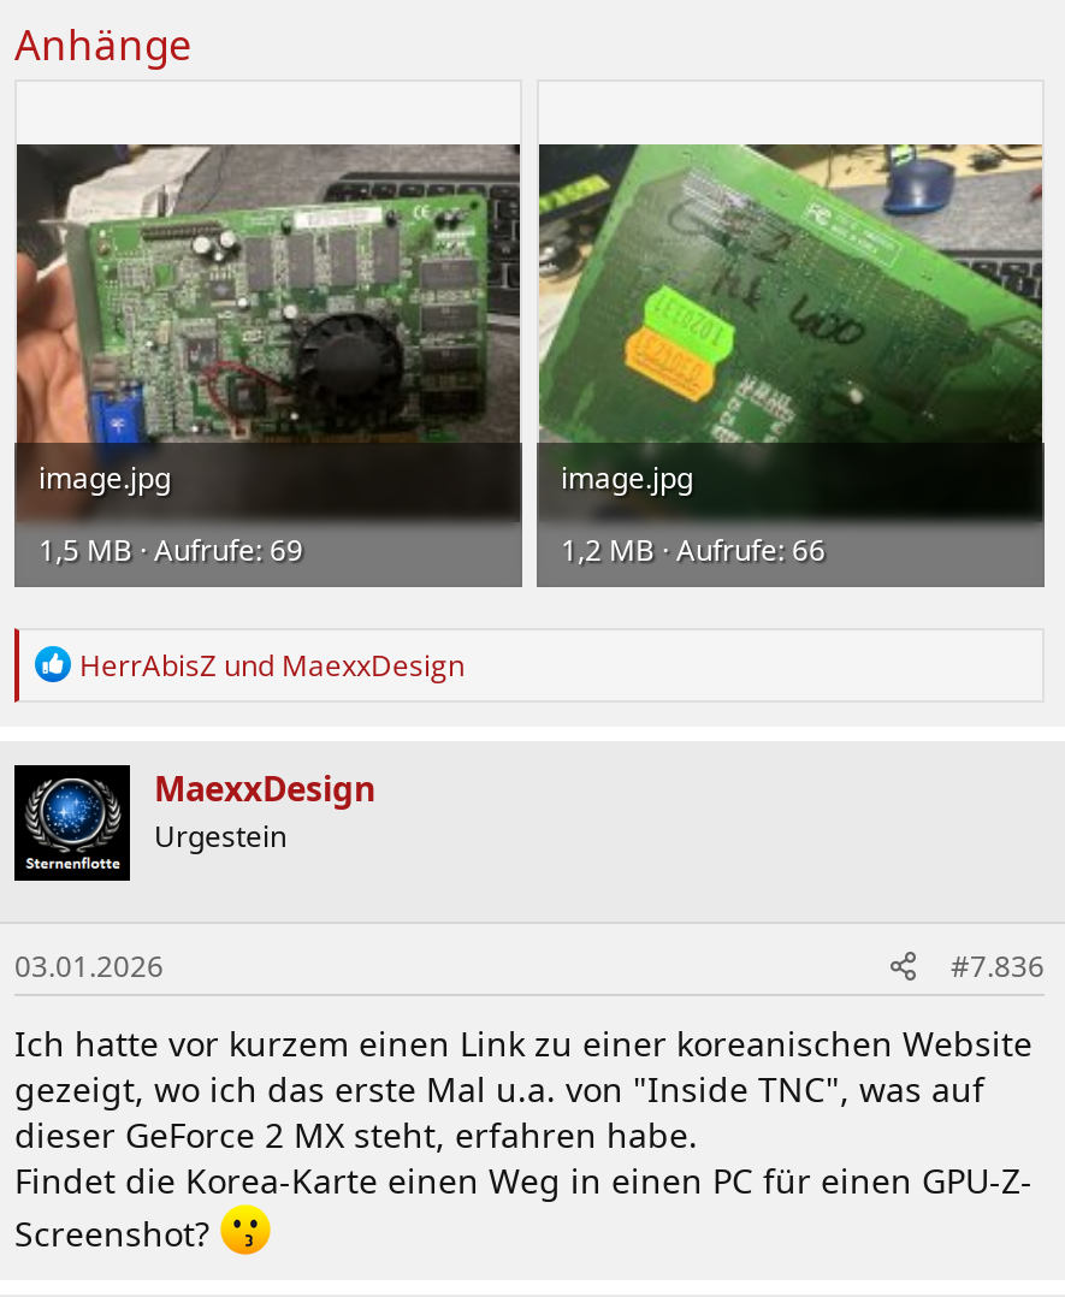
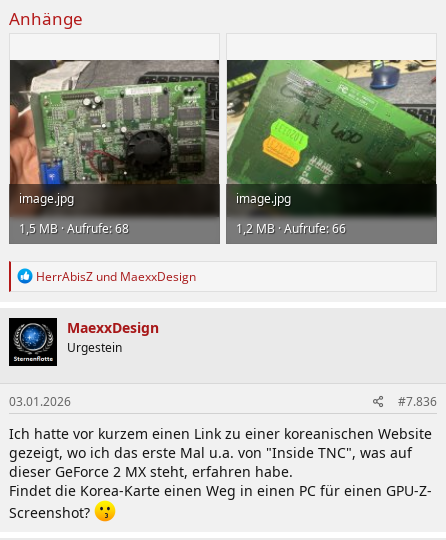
[39,529,303,570] 1,5 MB · Aufrufe: 69 -> [19,220,129,237] 1,5 MB · Aufrufe: 68

